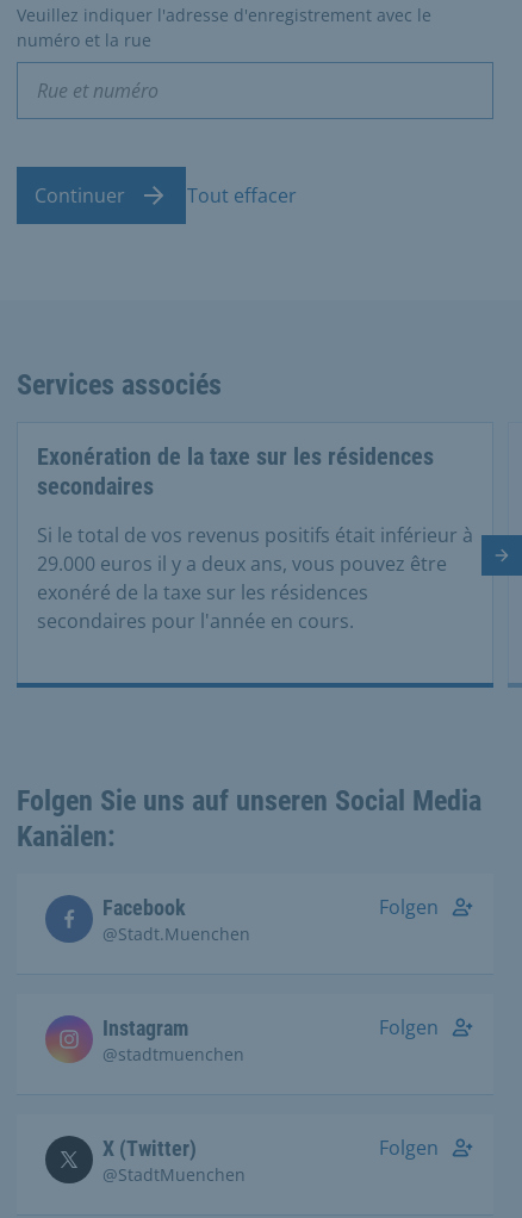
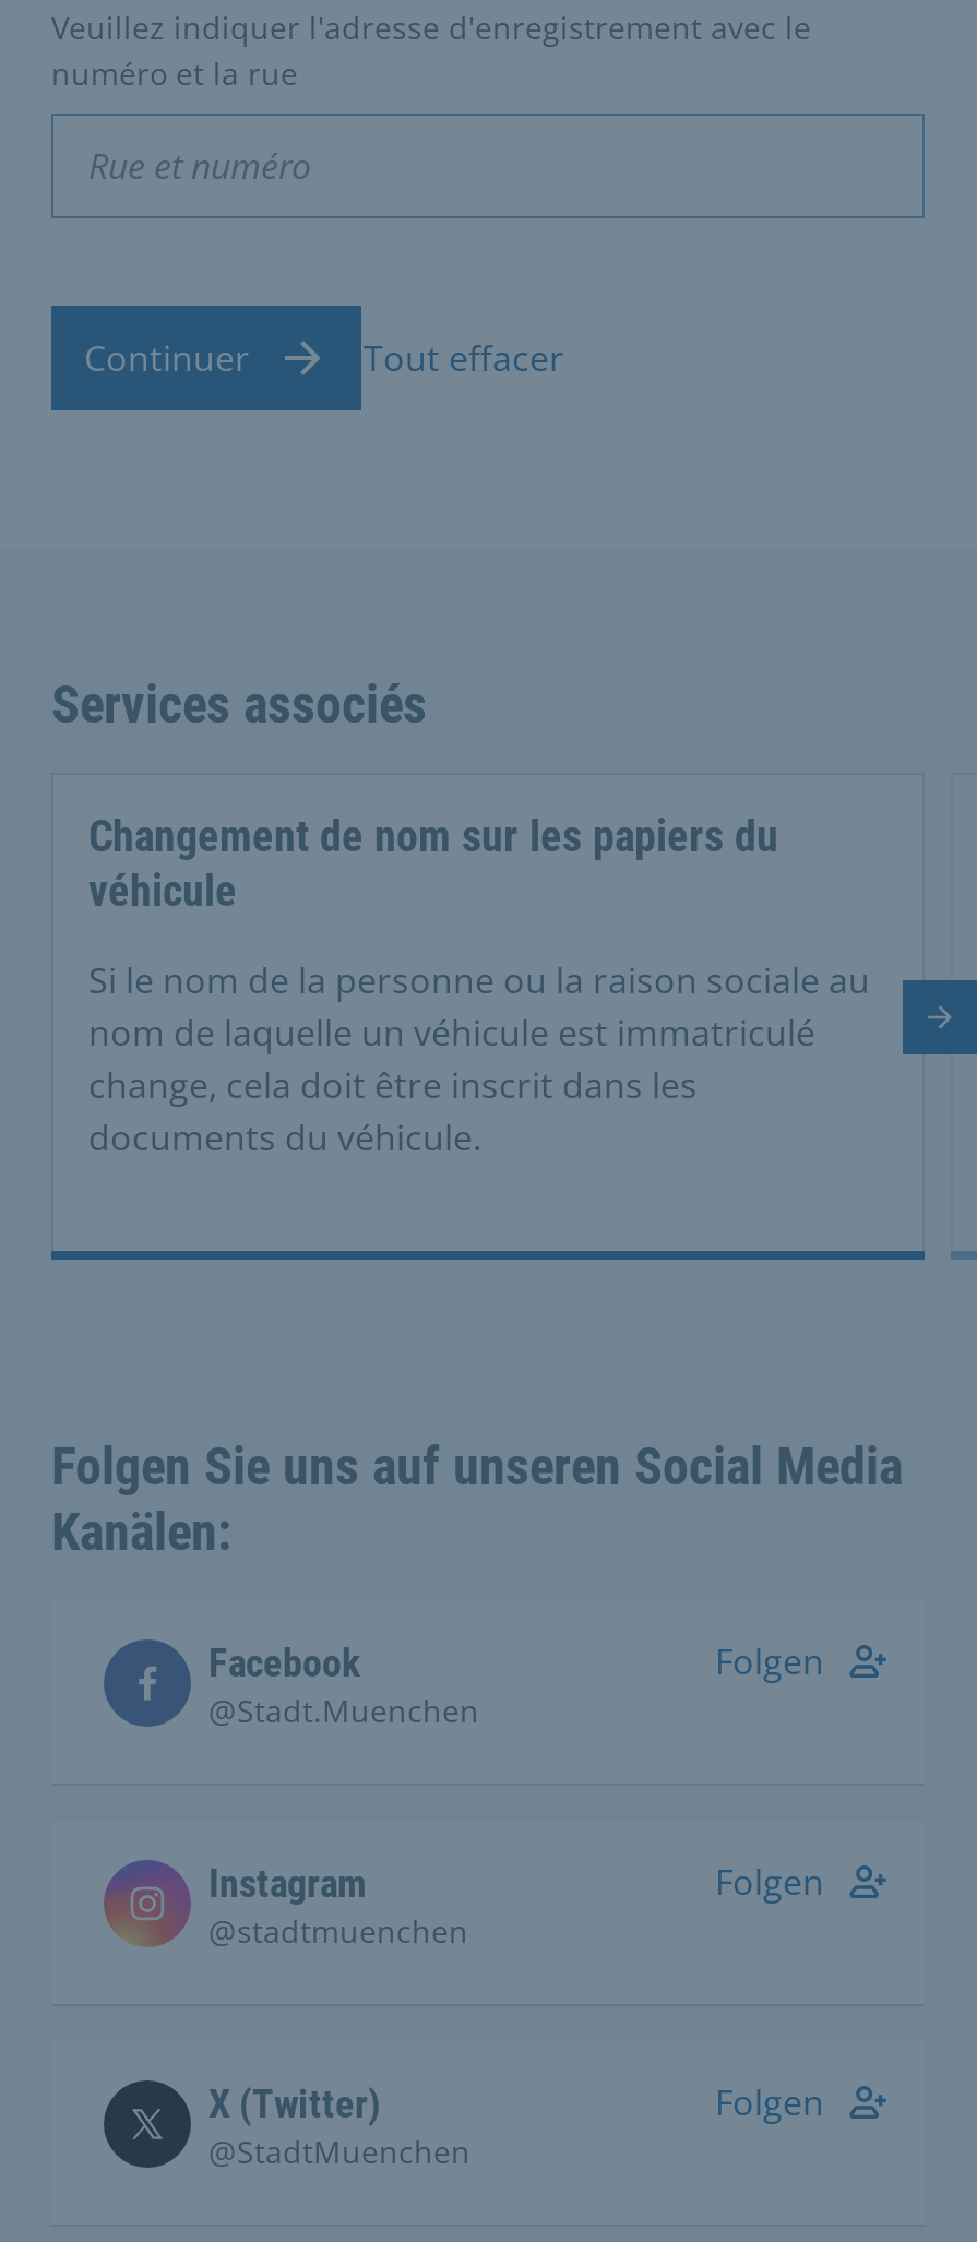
[37,442,434,501] Exonération de la taxe sur les résidences | secondaires -> [88,810,778,917] Changement de nom sur les papiers du | véhicule
[37,522,473,634] Si le total de vos revenus positifs était inférieur à | 29.000 euros il y a deux ans, vous pouvez être | exonéré de la taxe sur les résidences | secondaires pour l'année en cours. -> [88,956,870,1161] Si le nom de la personne ou la raison sociale au | nom de laquelle un véhicule est immatriculé | change, cela doit être inscrit dans les | documents du véhicule.

